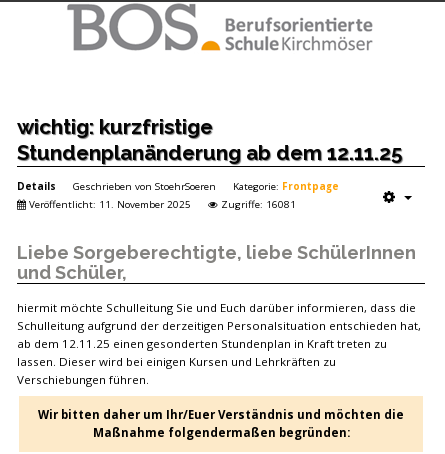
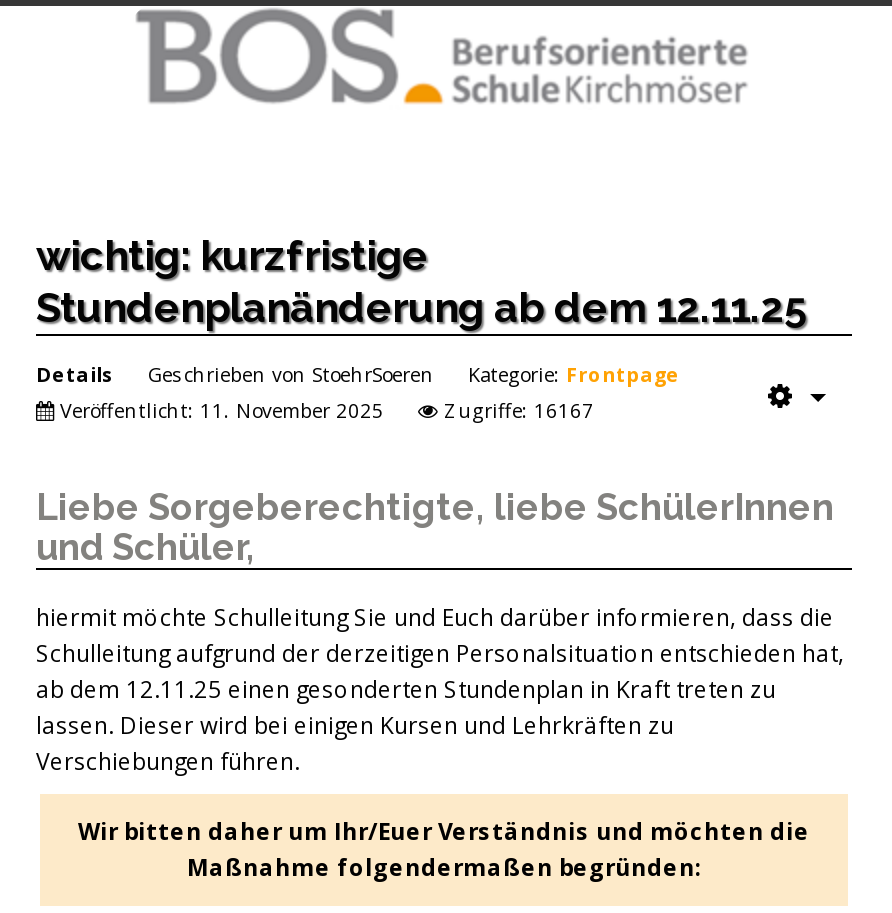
[221,197,296,211] Zugriffe: 16081 -> [444,396,594,424] Zugriffe: 16167

